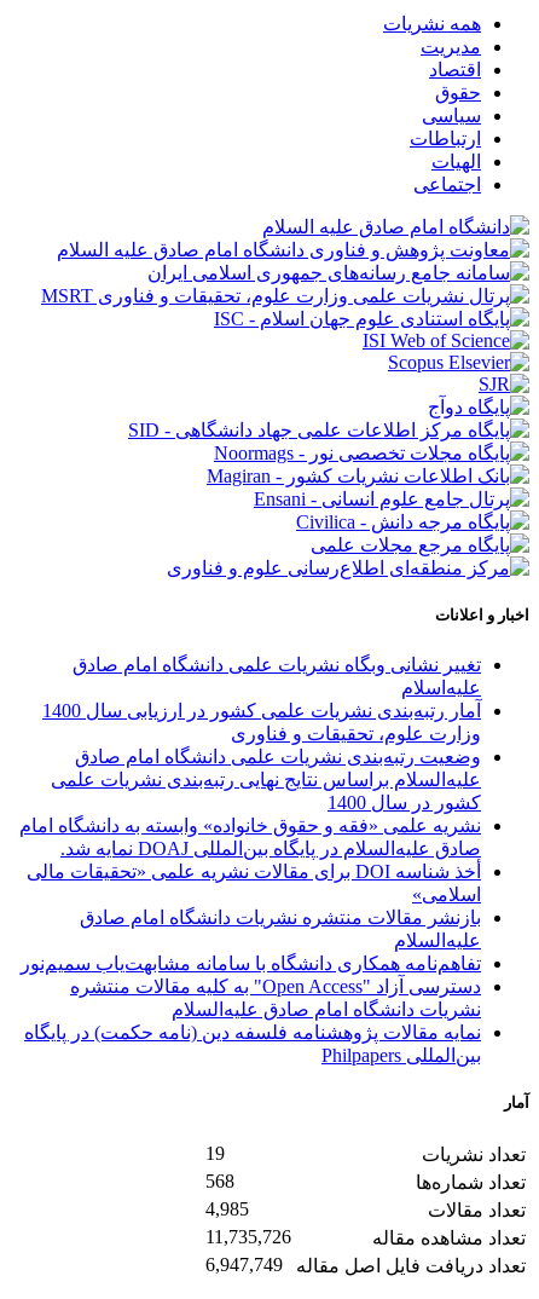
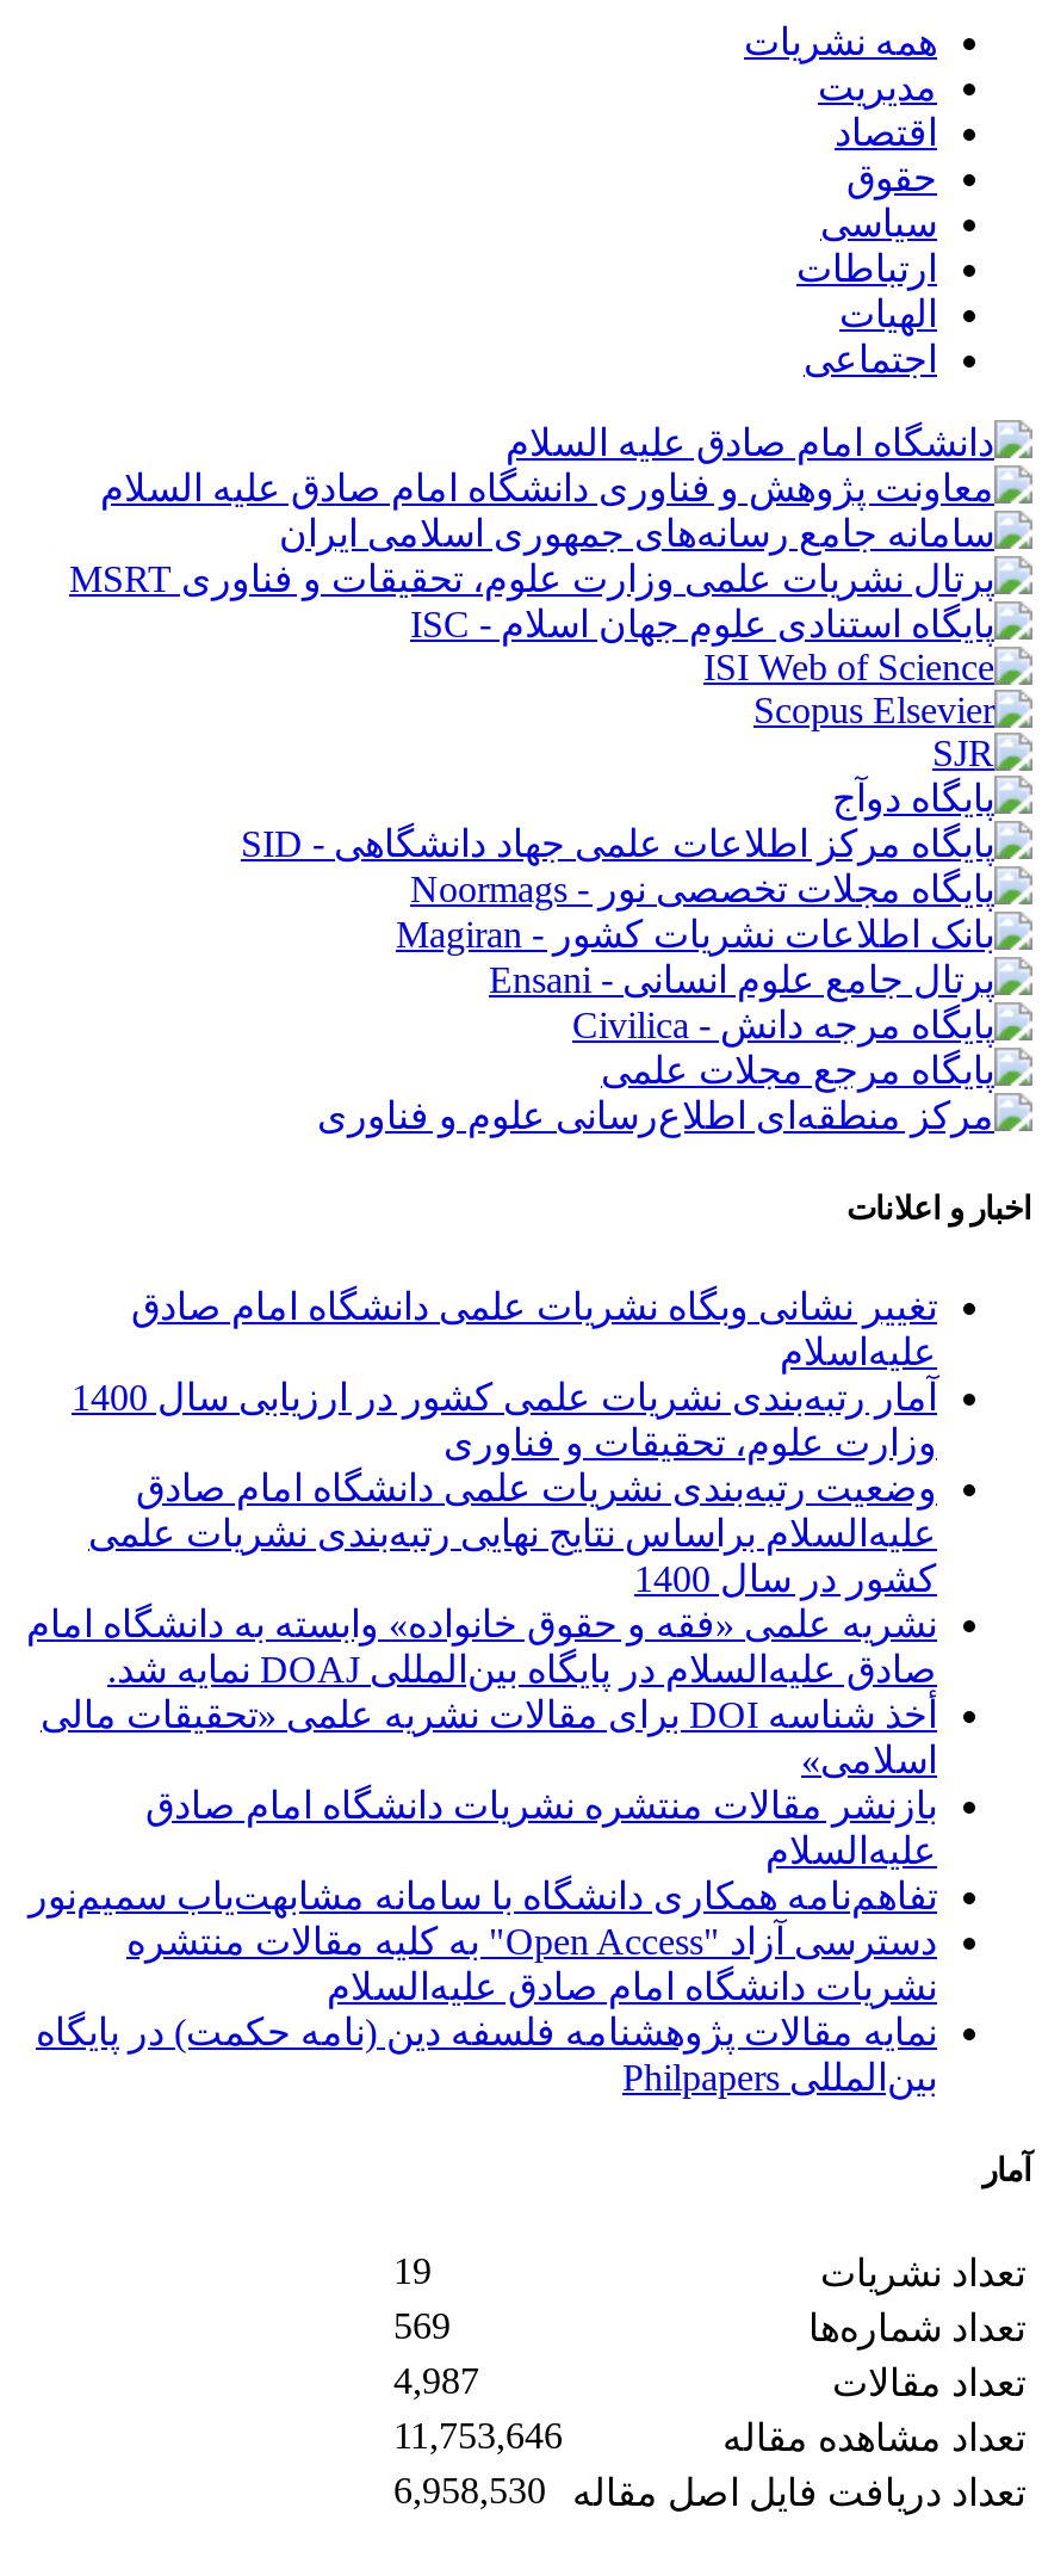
[205,1171,234,1191] 568 -> [393,2305,451,2346] 569
[205,1199,249,1219] 4,985 -> [393,2360,479,2401] 4,987
[205,1226,291,1247] 11,735,726 -> [393,2415,563,2456] 11,753,646
[205,1254,526,1276] تعداد دریافت فایل اصل مقاله 6,947,749 -> [393,2470,1025,2513] تعداد دریافت فایل اصل مقاله 6,958,530

